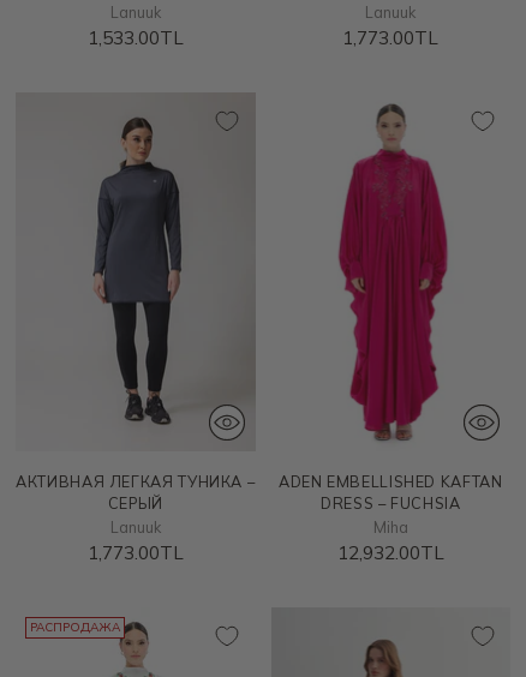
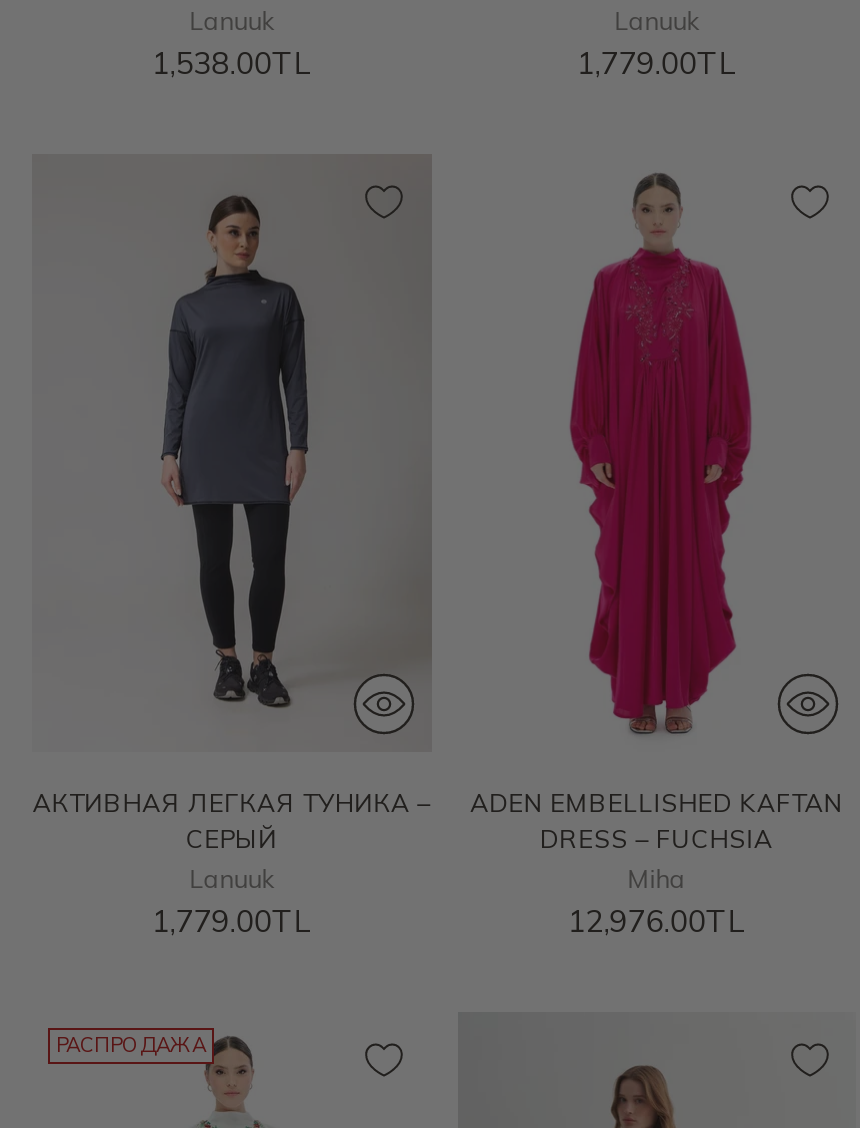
[87,26,183,49] 1,533.00TL -> [152,44,312,82] 1,538.00TL
[343,26,439,49] 1,773.00TL -> [576,44,736,82] 1,779.00TL
[87,542,183,564] 1,773.00TL -> [152,902,312,940] 1,779.00TL
[337,542,444,564] 12,932.00TL -> [568,902,746,940] 12,976.00TL

